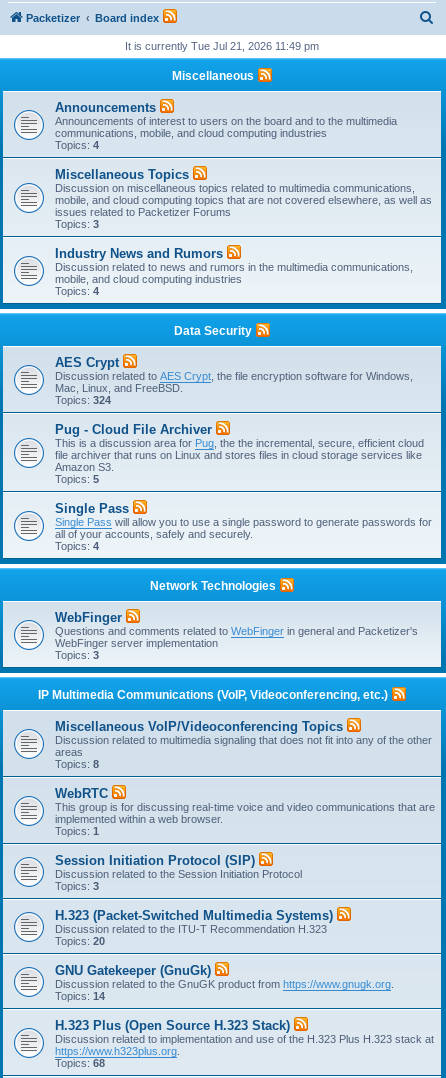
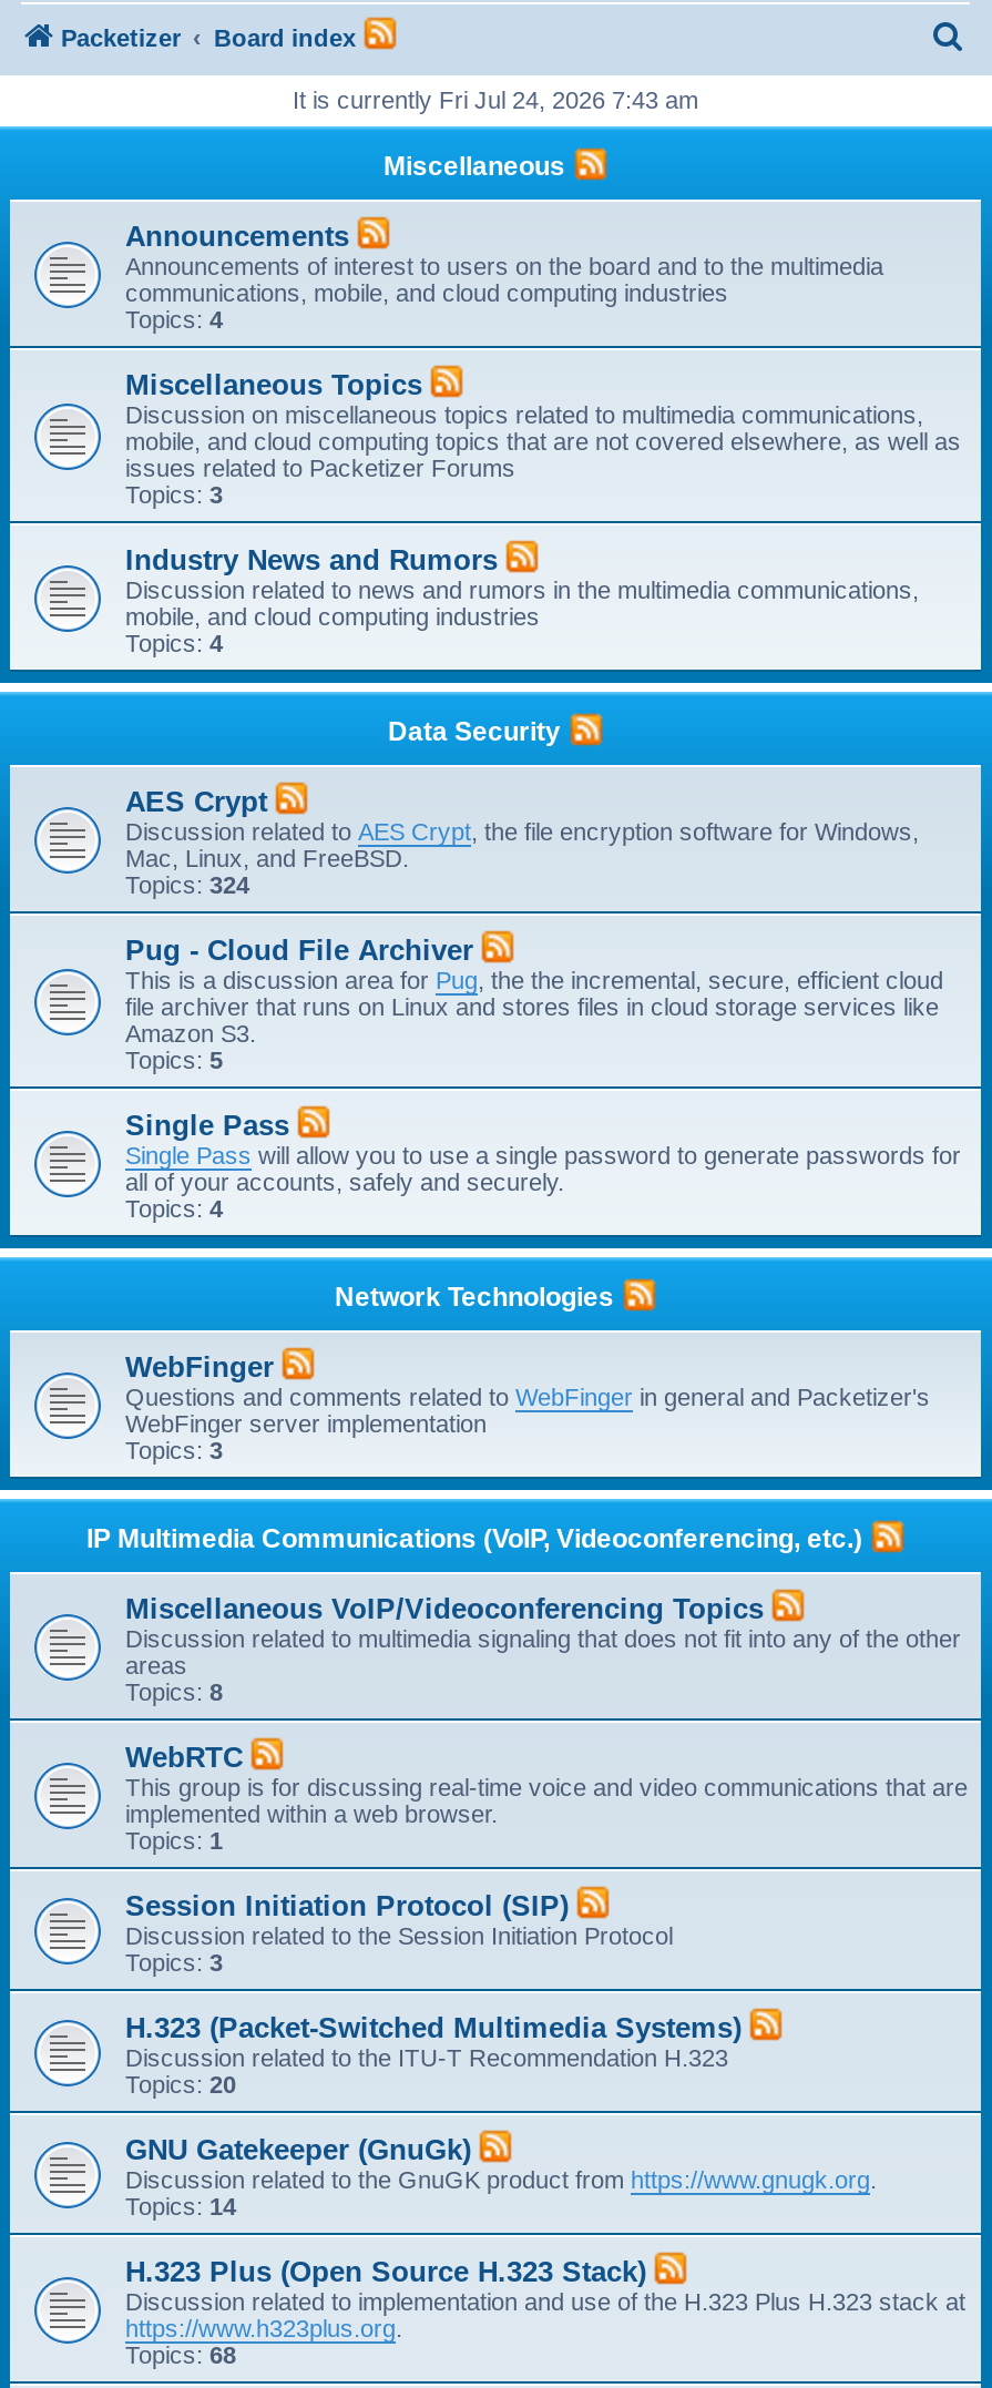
[125,40,319,52] It is currently Tue Jul 21, 2026 11:49 pm -> [293,86,698,113] It is currently Fri Jul 24, 2026 7:43 am

